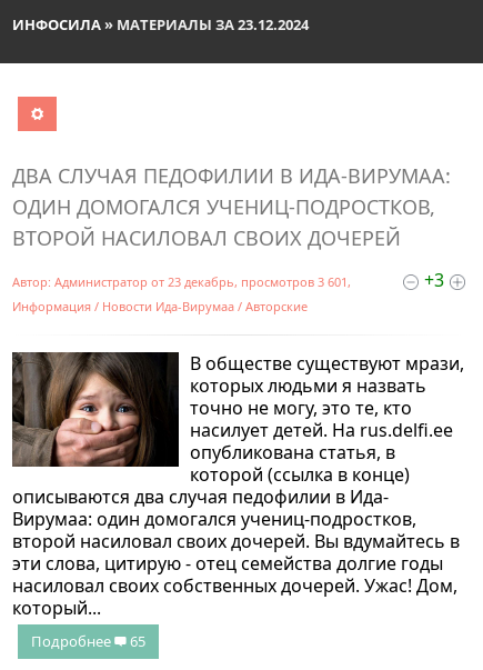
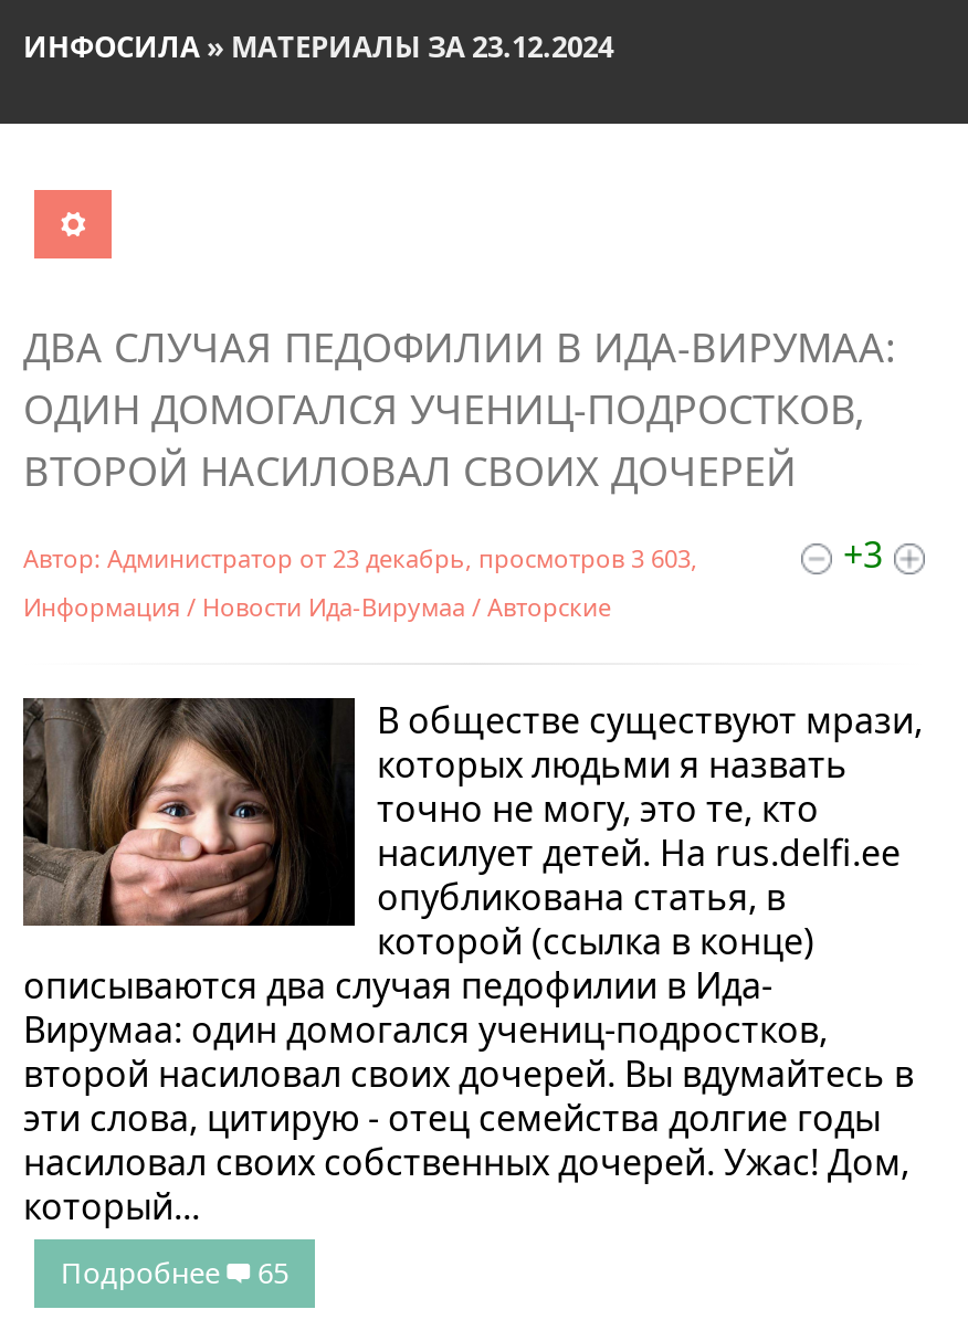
[12,273,351,290] Автор: Администратор от 23 декабрь, просмотров 3 601, -> [23,541,697,574] Автор: Администратор от 23 декабрь, просмотров 3 603,

